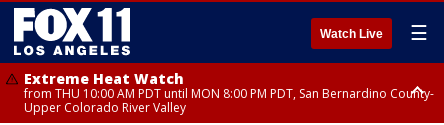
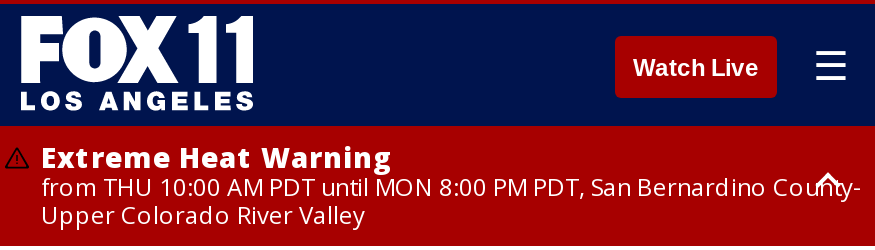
[24,69,184,88] Extreme Heat Watch -> [41,138,391,176] Extreme Heat Warning

